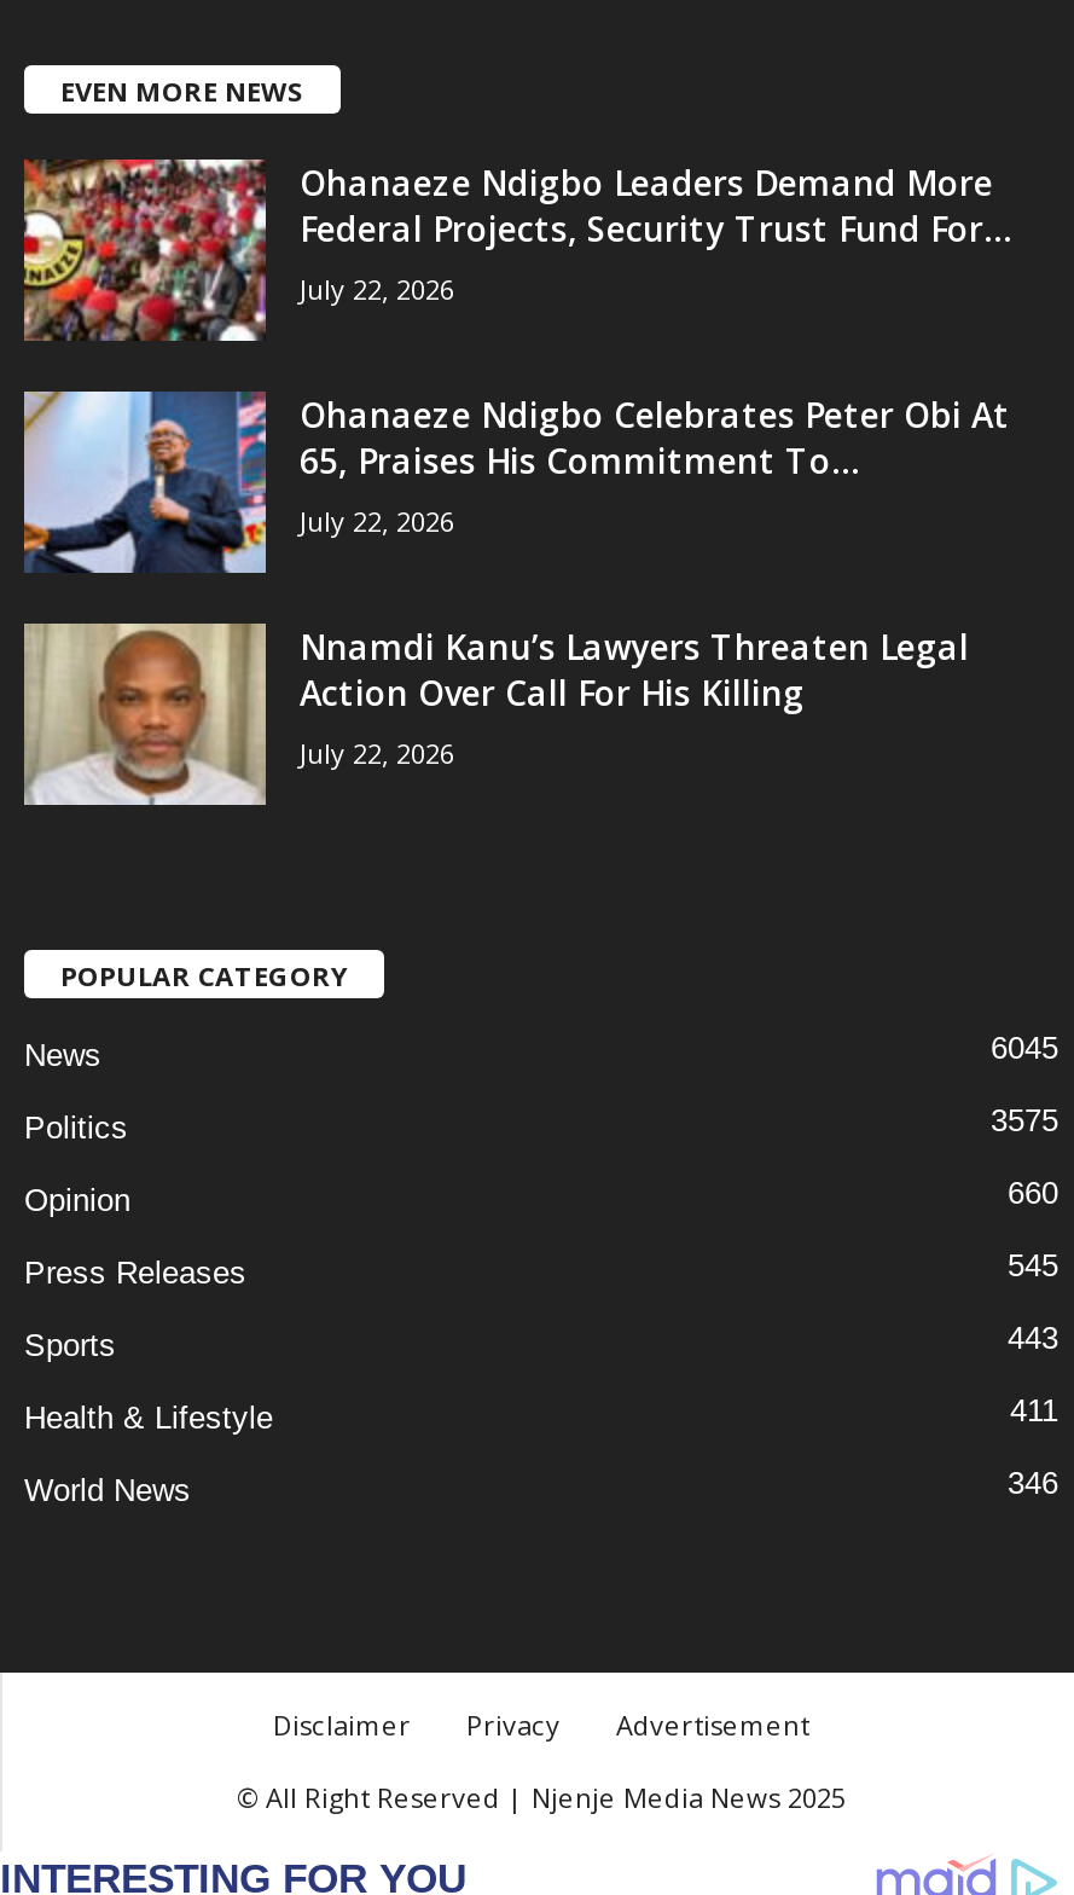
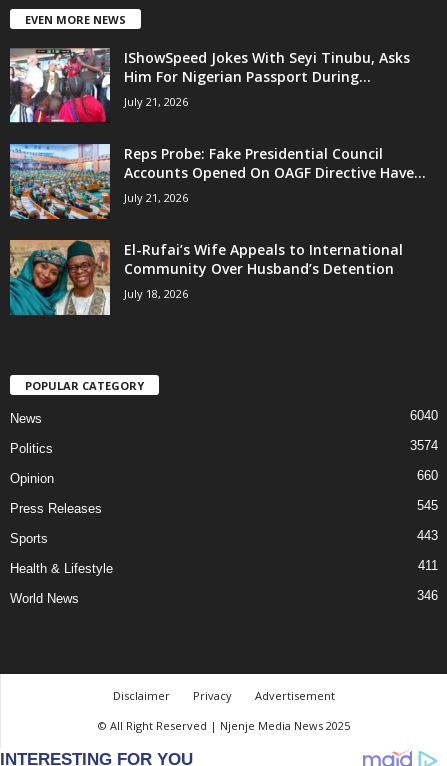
[22,157,1012,343] [image] | Ohanaeze Ndigbo Leaders Demand More | Federal Projects, Security Trust Fund For... | July 22, 2026 -> [9,47,410,123] [image] | IShowSpeed Jokes With Seyi Tinubu, Asks | Him For Nigerian Passport During... | July 21, 2026
[22,389,1010,575] [image] | Ohanaeze Ndigbo Celebrates Peter Obi At | 65, Praises His Commitment To... | July 22, 2026 -> [9,143,426,220] [image] | Reps Probe: Fake Presidential Council | Accounts Opened On OAGF Directive Have... | July 21, 2026
[22,622,969,807] [image] | Nnamdi Kanu’s Lawyers Threaten Legal | Action Over Call For His Killing | July 22, 2026 -> [9,239,403,315] [image] | El-Rufai’s Wife Appeals to International | Community Over Husband’s Detention | July 18, 2026
[991,1031,1058,1067] 6045 -> [410,408,438,423] 6040
[991,1103,1058,1139] 3575 -> [410,438,438,453] 3574

